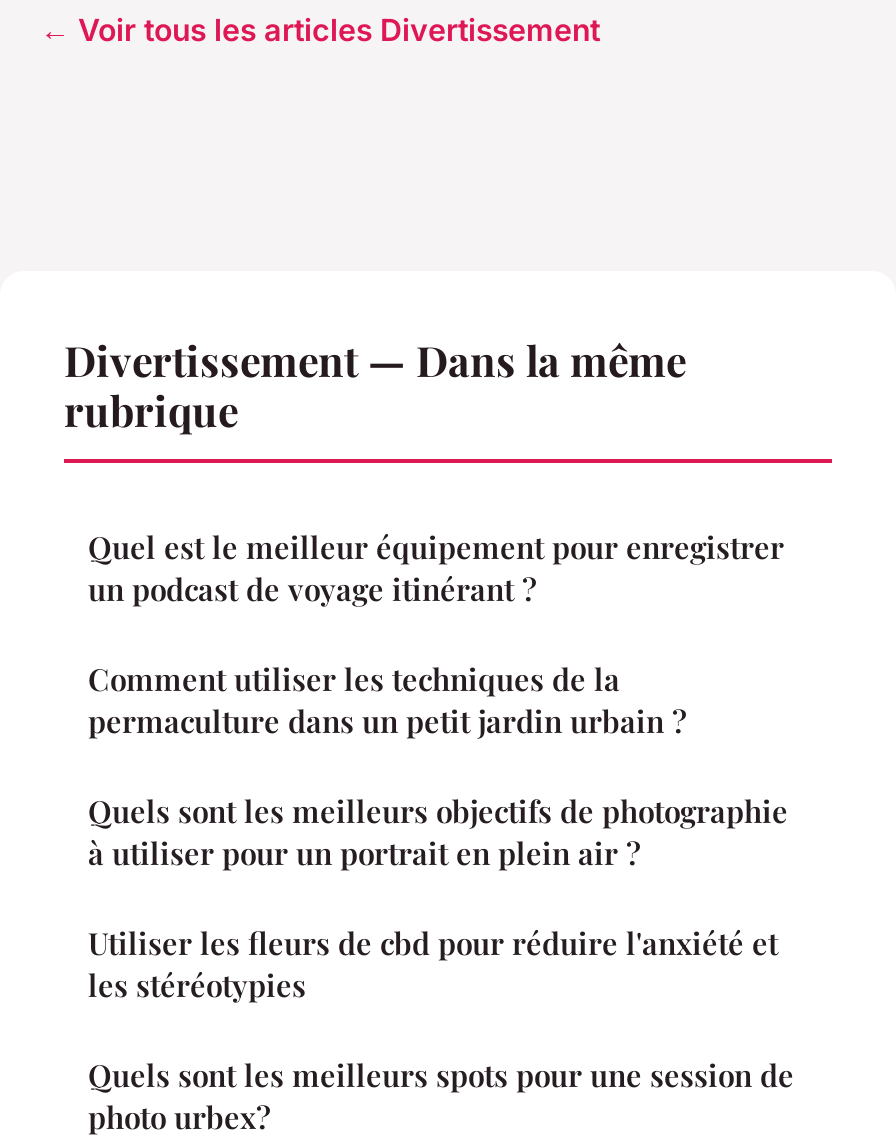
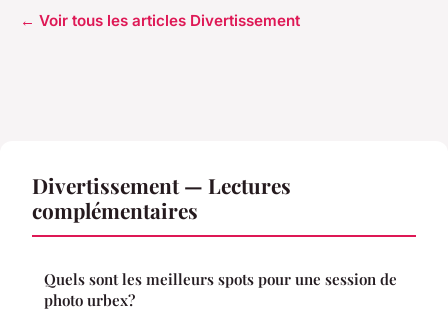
[64,330,788,1004] Divertissement — Dans la même | rubrique | Quel est le meilleur équipement pour enregistrer | un podcast de voyage itinérant ? | Comment utiliser les techniques de la | permaculture dans un petit jardin urbain ? | Quels sont les meilleurs objectifs de photographie | à utiliser pour un portrait en plein air ? | Utiliser les fleurs de cbd pour réduire l'anxiété et | les stéréotypies -> [32,170,291,223] Divertissement — Lectures | complémentaires

